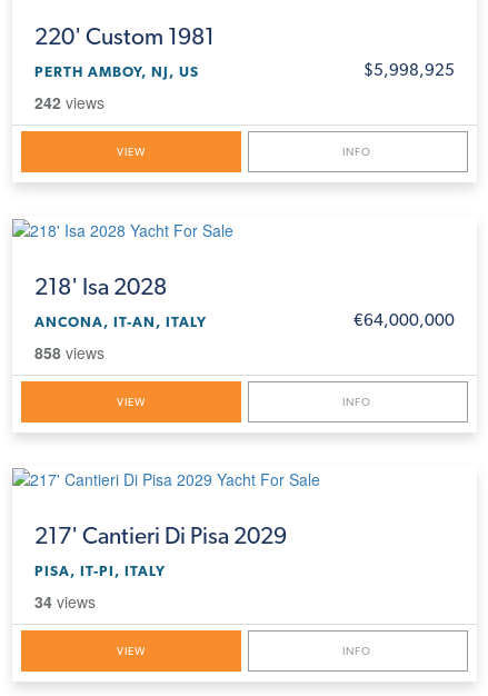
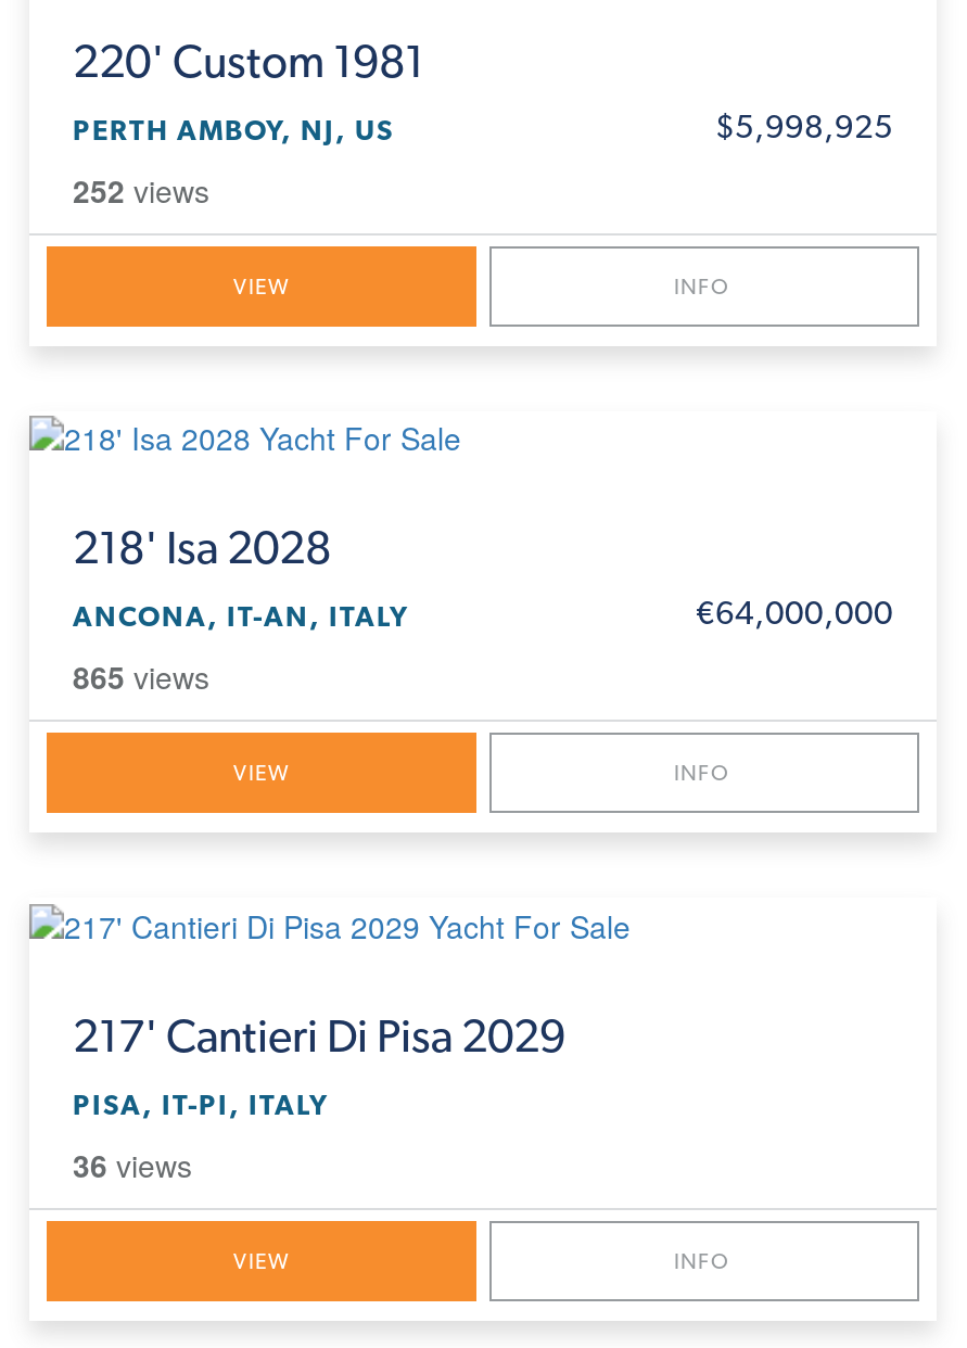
[34,92,104,114] 242 views -> [73,168,209,211] 252 views
[34,341,104,363] 858 views -> [73,655,209,698] 865 views
[34,590,96,613] 34 views -> [73,1142,192,1185] 36 views

